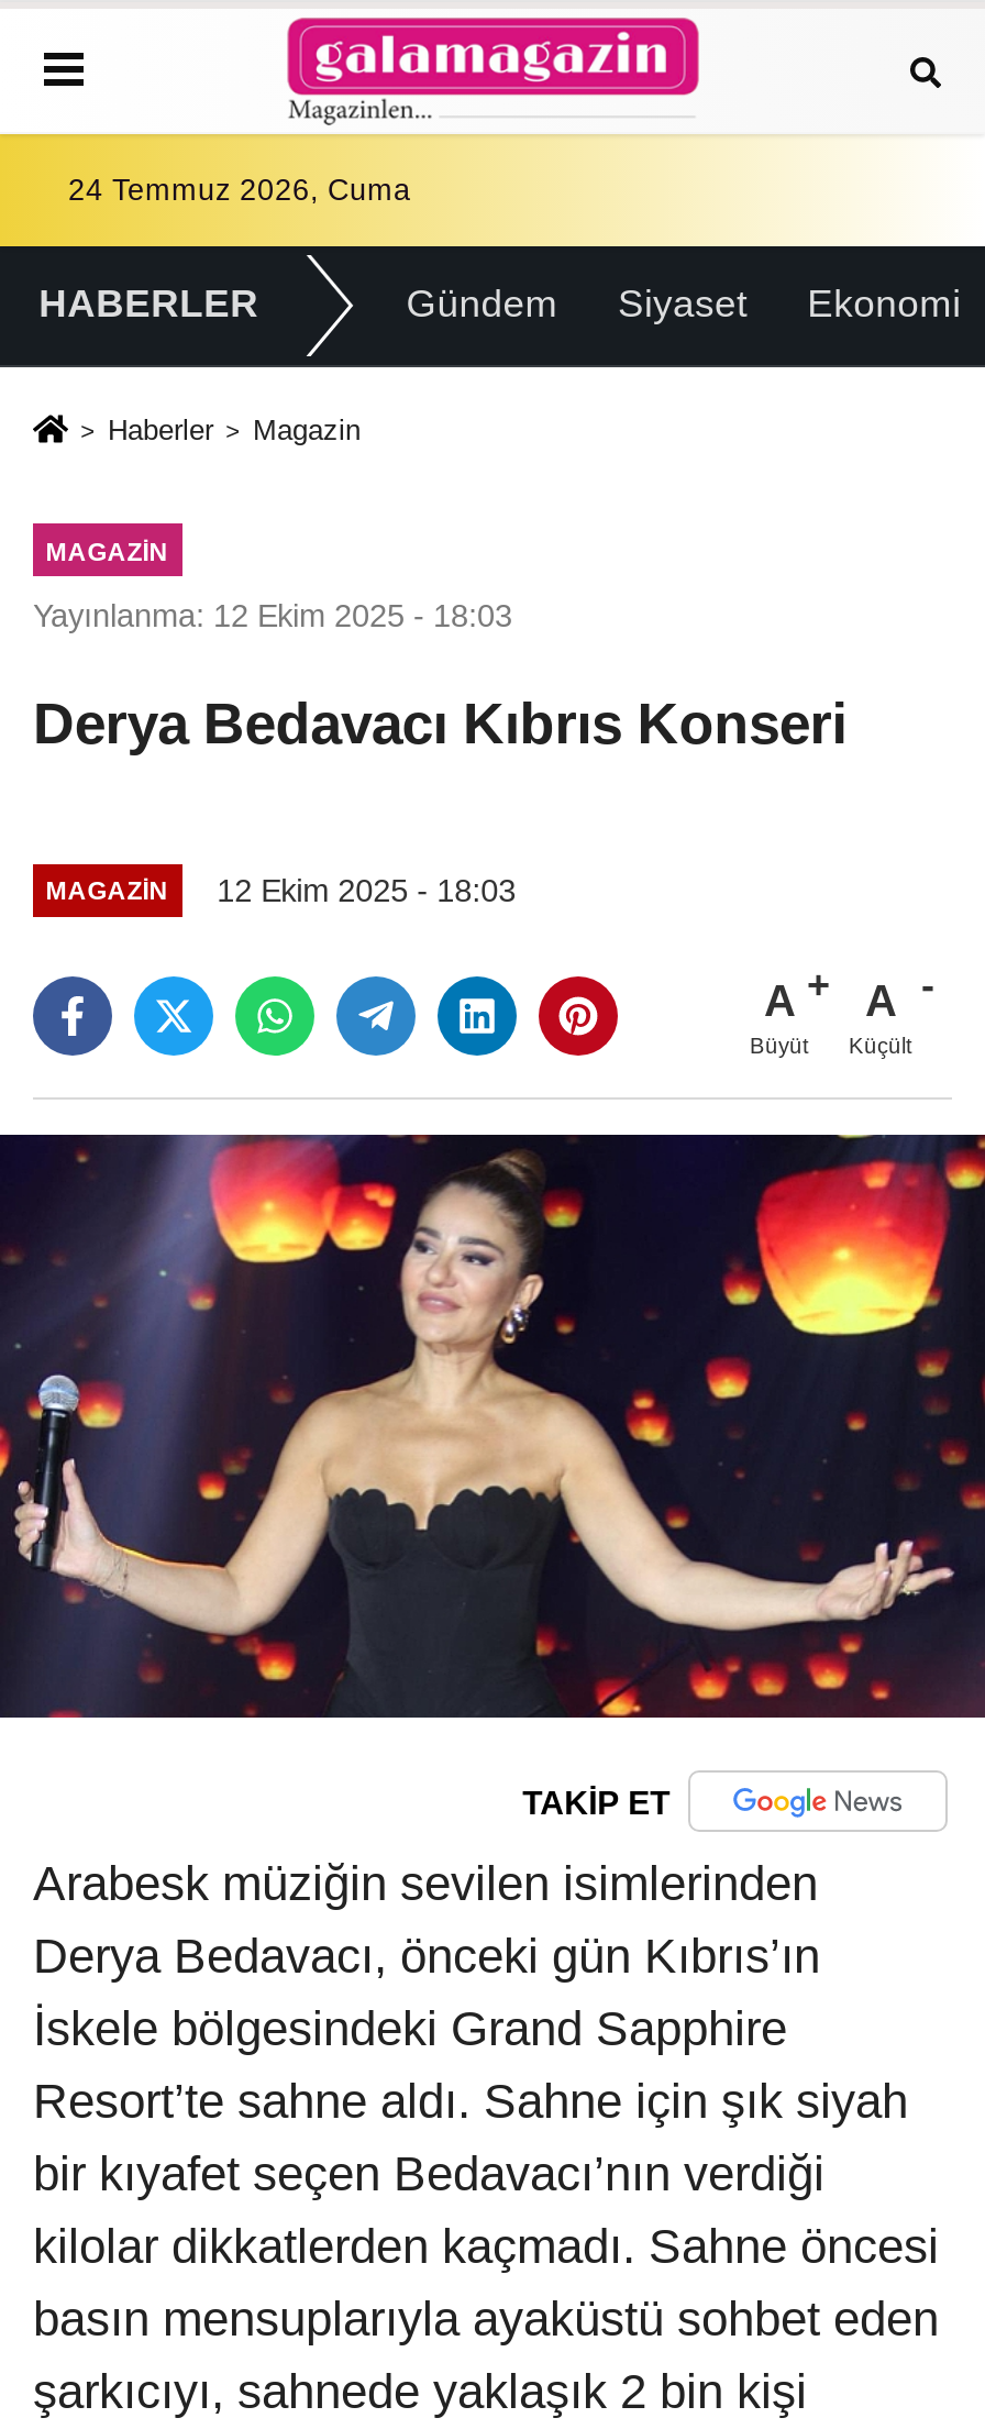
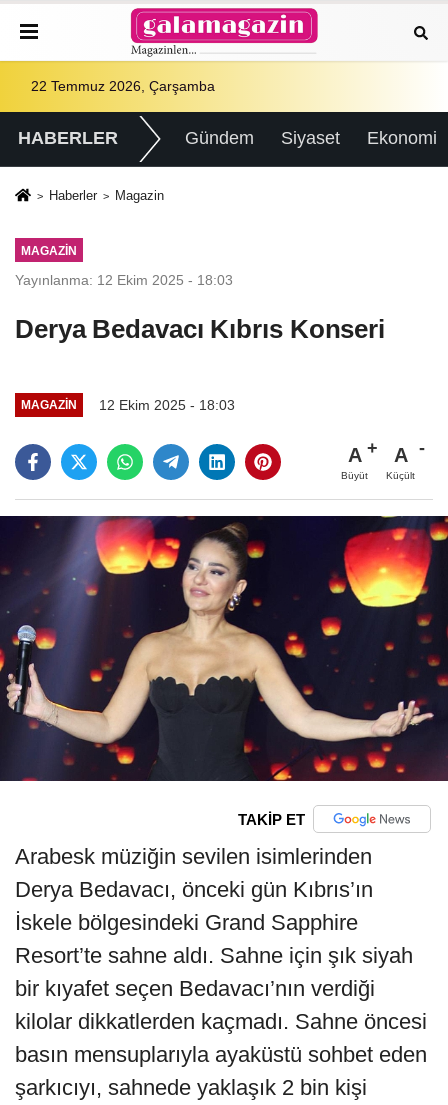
[68,174,411,207] 24 Temmuz 2026, Cuma -> [31,79,215,94] 22 Temmuz 2026, Çarşamba

